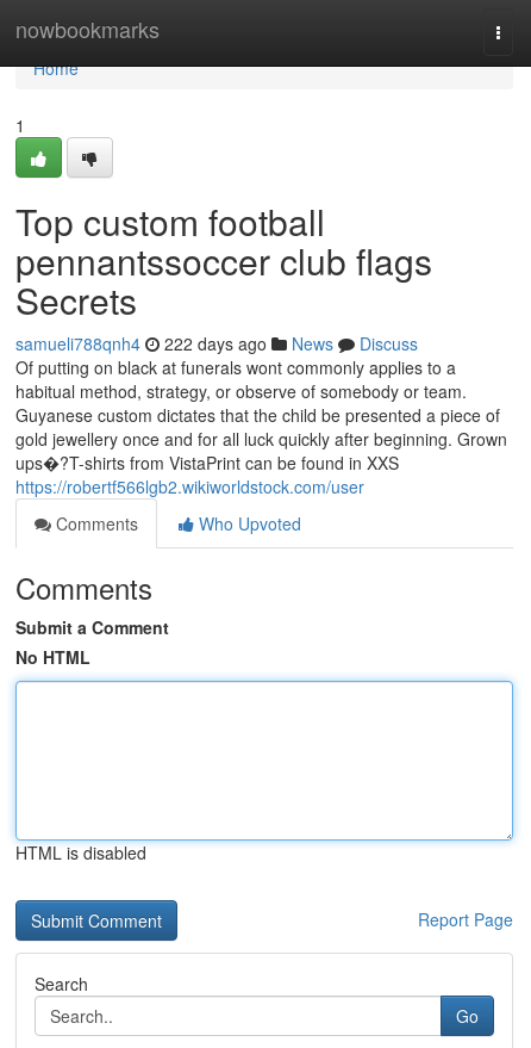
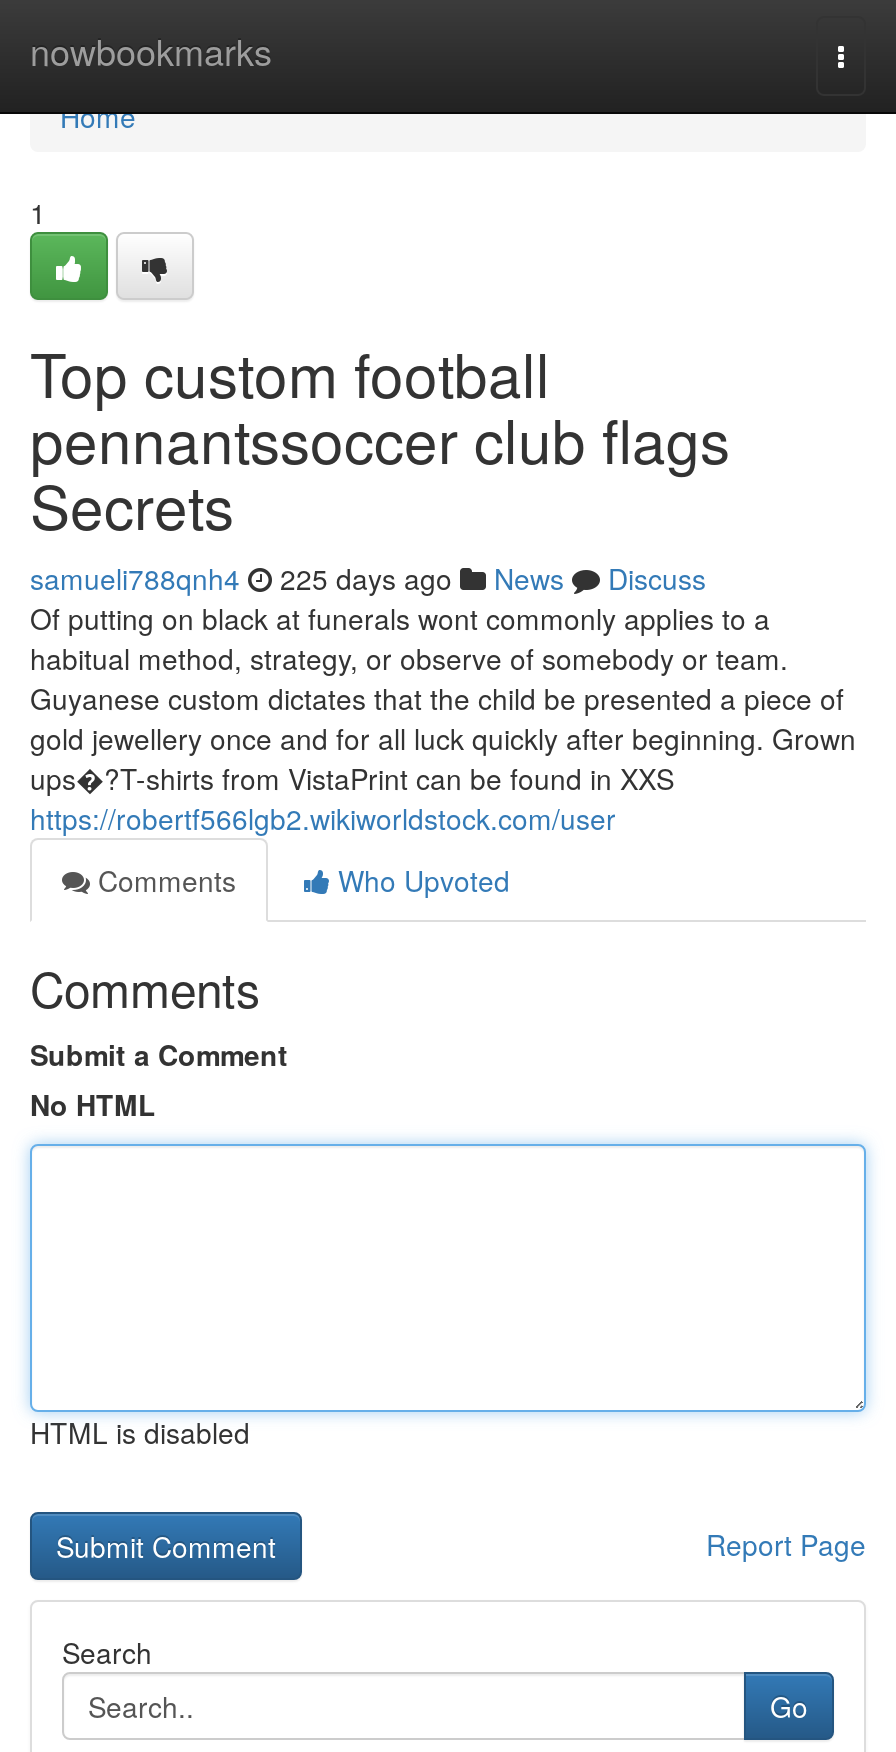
[15,331,418,355] samueli788qnh4 222 days ago News Discuss -> [30,558,706,598] samueli788qnh4 225 days ago News Discuss

